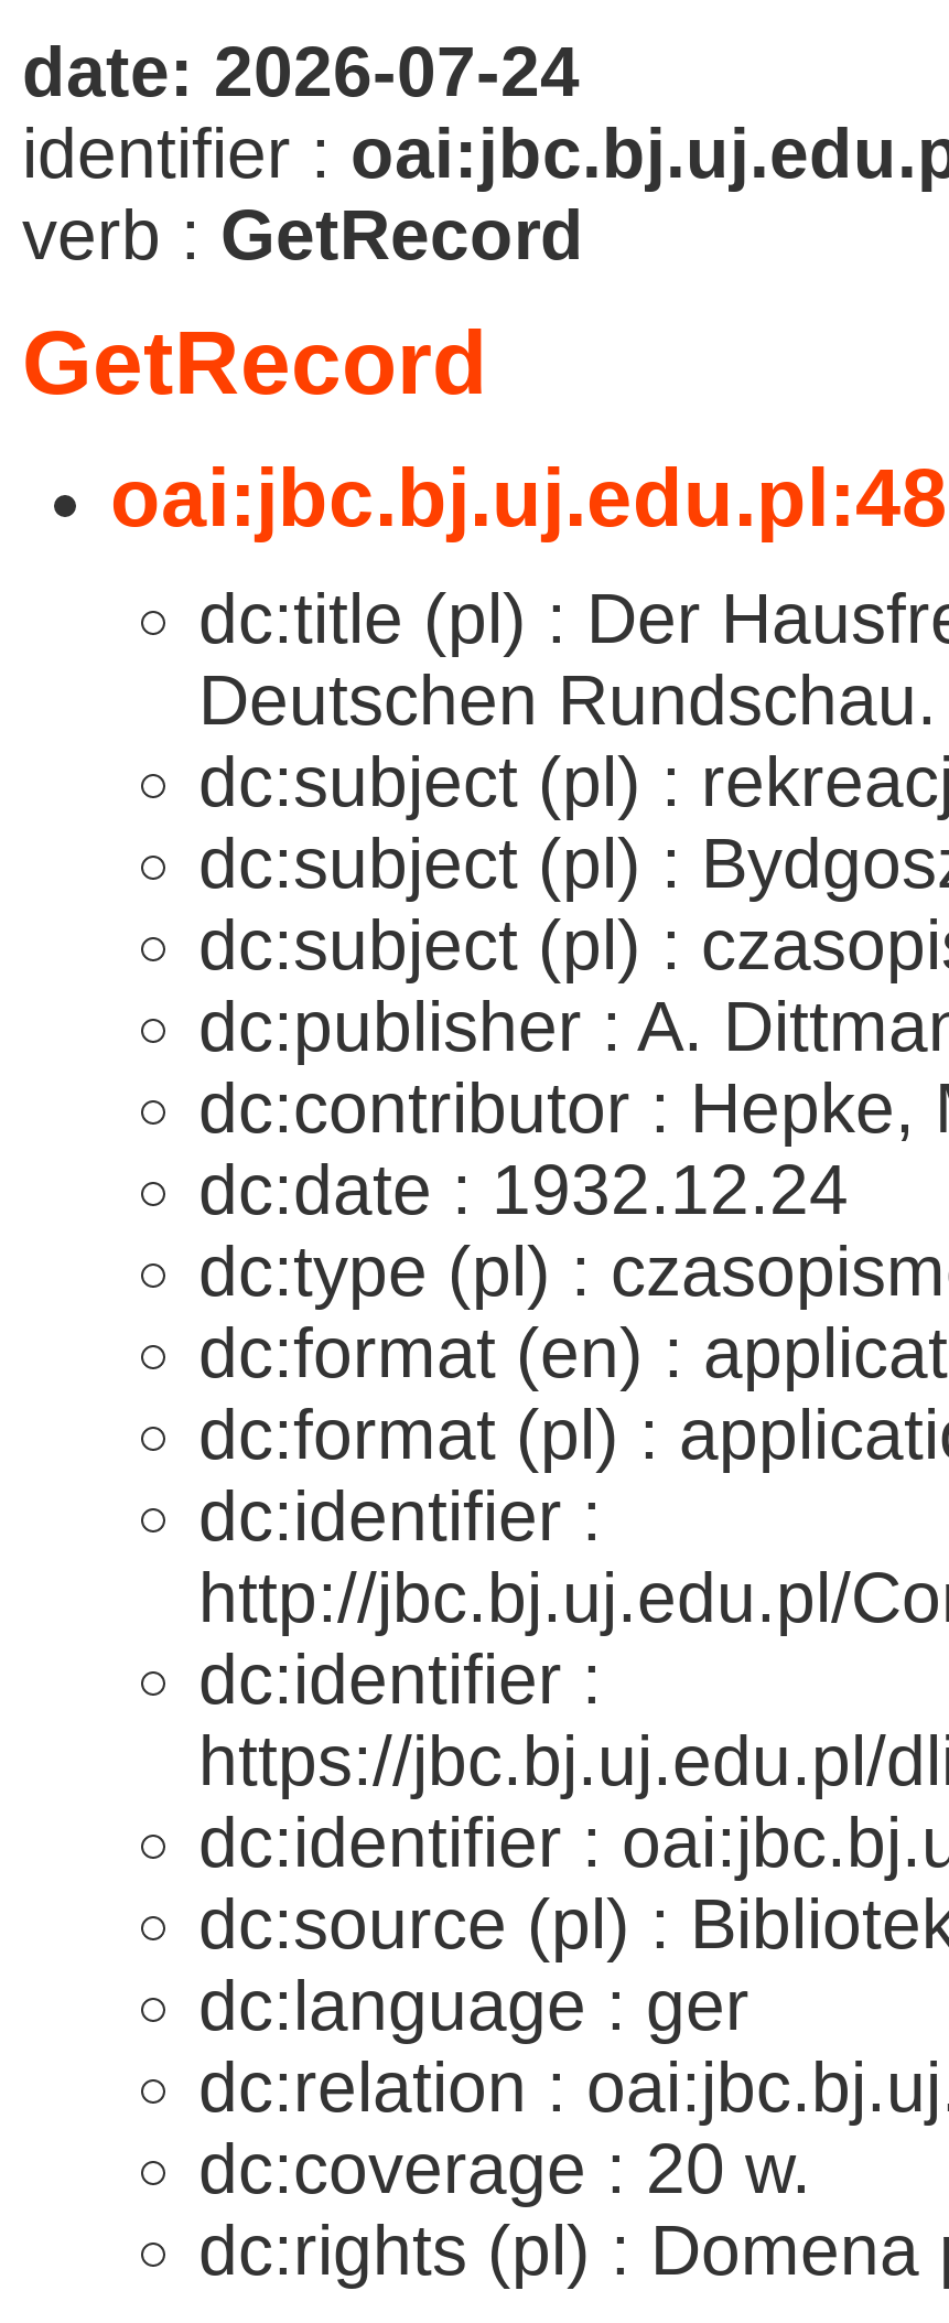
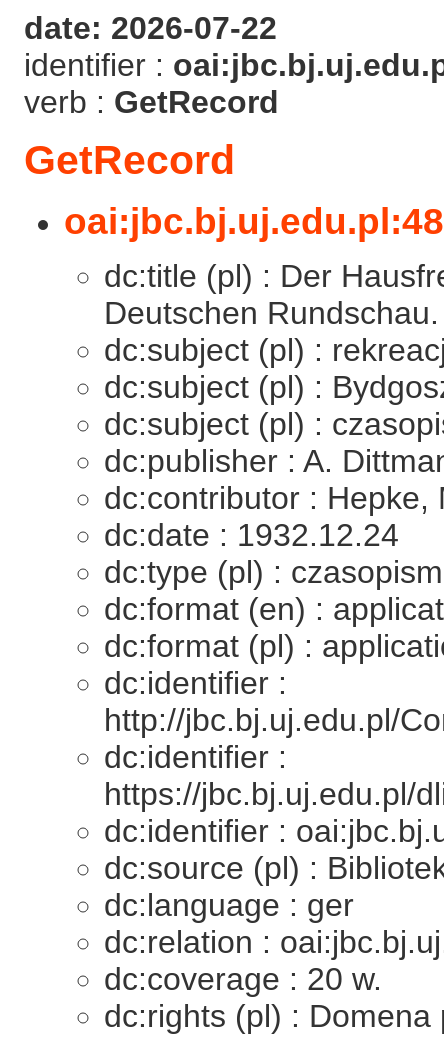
[22,31,580,110] date: 2026-07-24 -> [23,9,276,45] date: 2026-07-22

